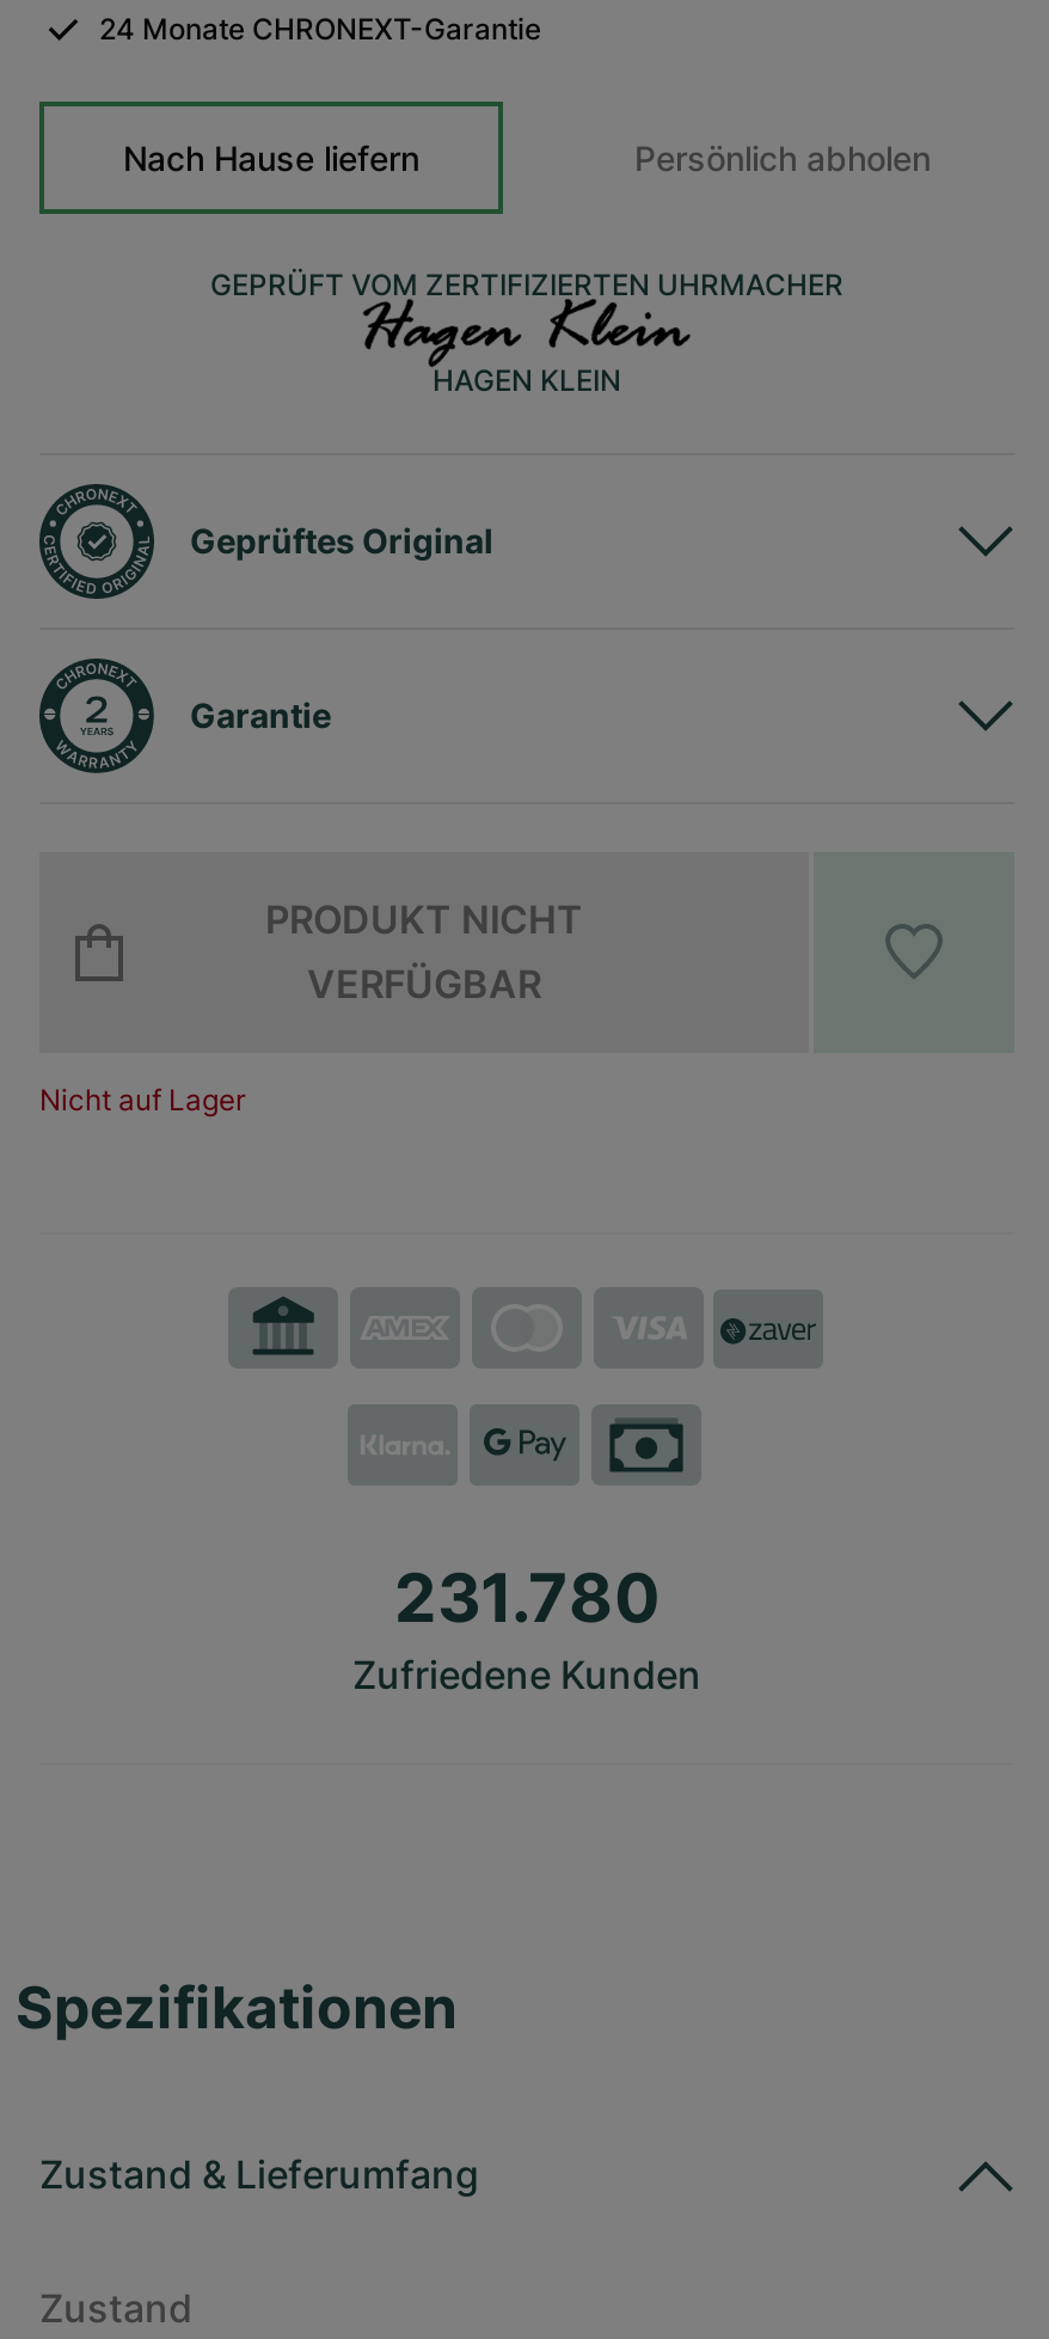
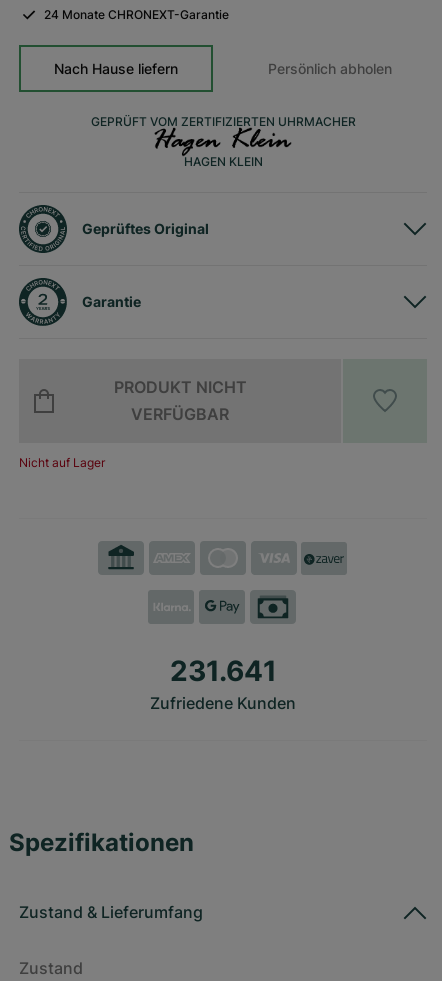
[394,1557,660,1639] 231.780 -> [169,654,276,688] 231.641

